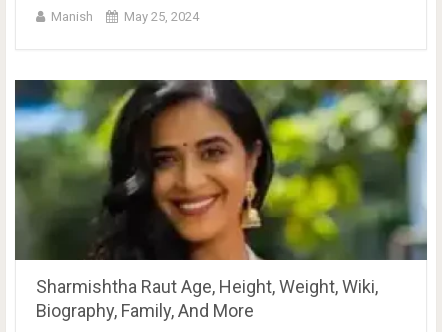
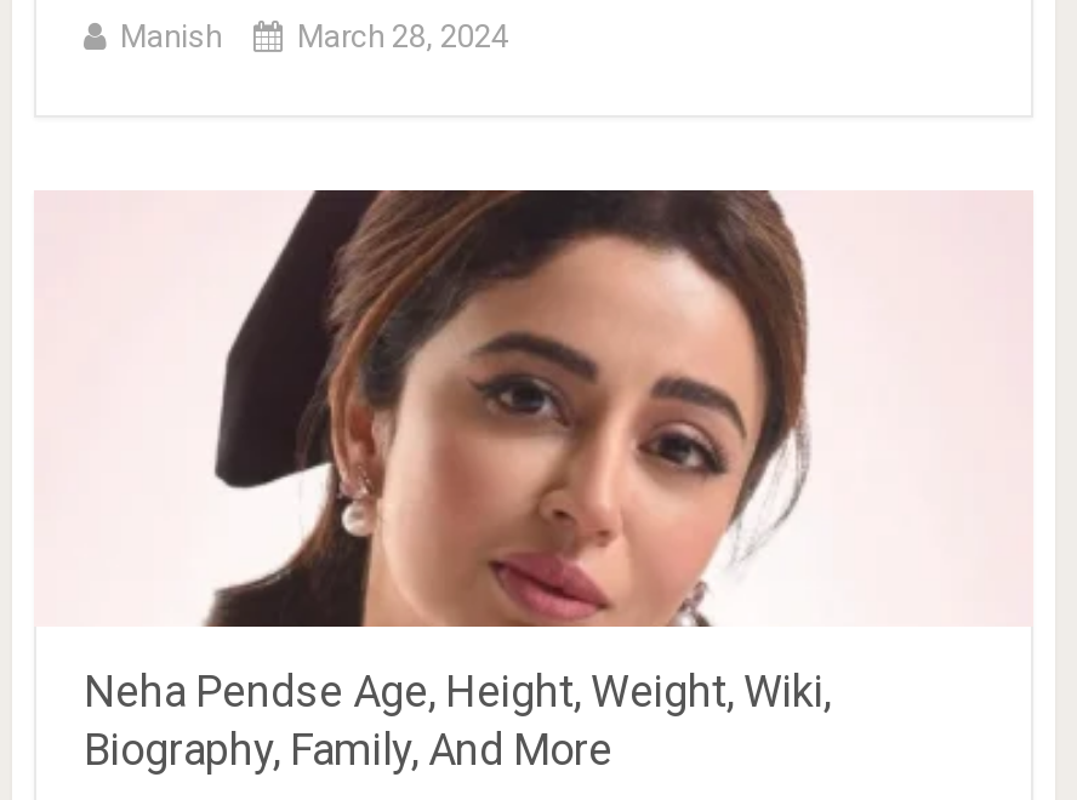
[123,9,198,24] May 25, 2024 -> [297,18,508,54] March 28, 2024
[14,79,428,297] [image] | Sharmishtha Raut Age, Height, Weight, Wiki, -> [34,190,1033,716] [image] | Neha Pendse Age, Height, Weight, Wiki,

